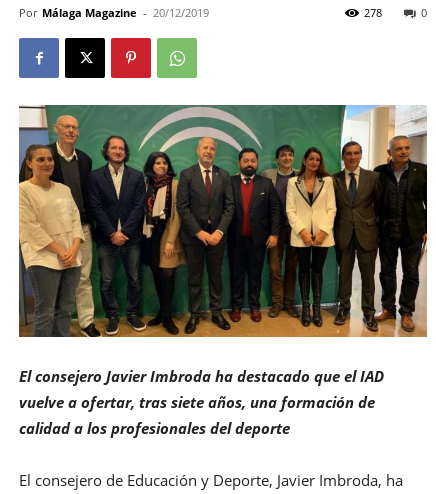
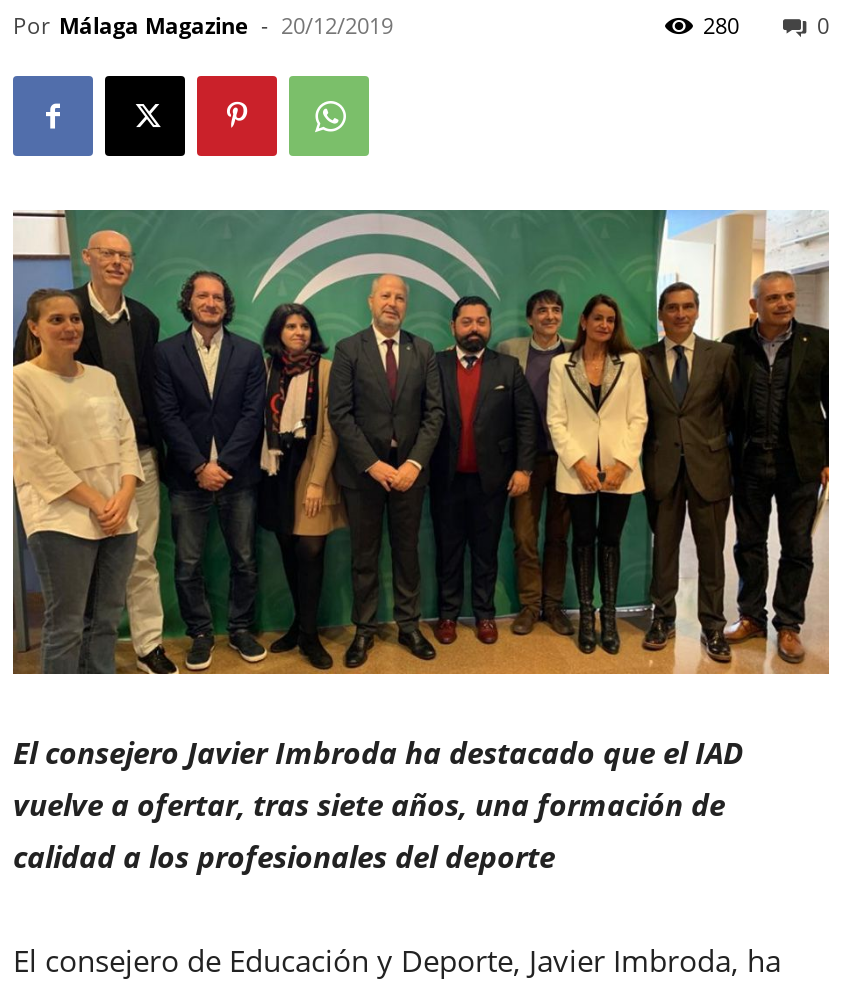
[364,5,382,20] 278 -> [703,10,739,40] 280

